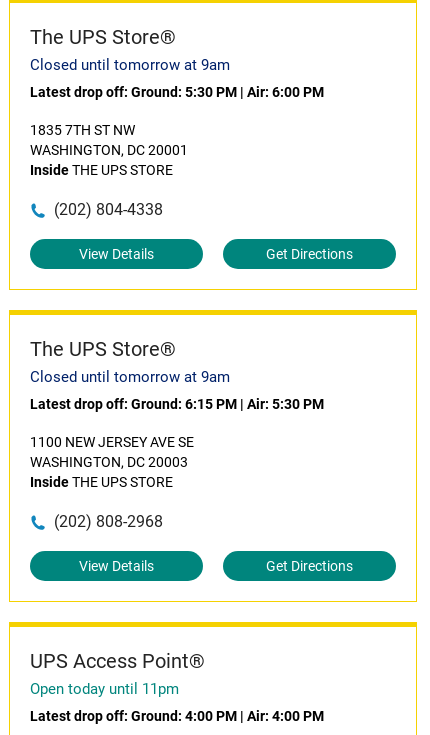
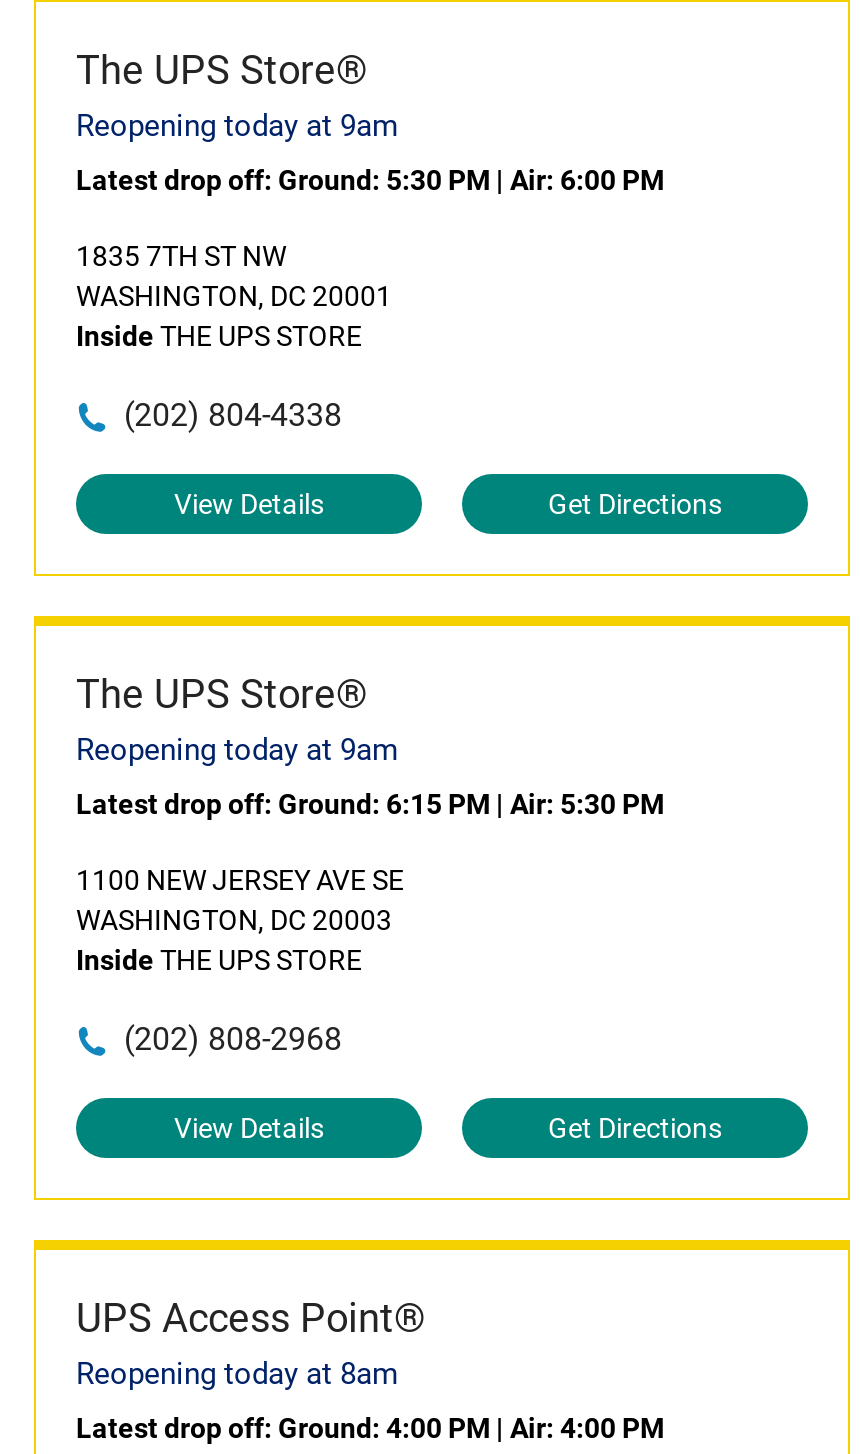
[30,56,230,74] Closed until tomorrow at 9am -> [76,108,398,144] Reopening today at 9am
[30,368,230,386] Closed until tomorrow at 9am -> [76,732,398,768] Reopening today at 9am
[30,680,179,698] Open today until 11pm -> [76,1356,398,1392] Reopening today at 8am

